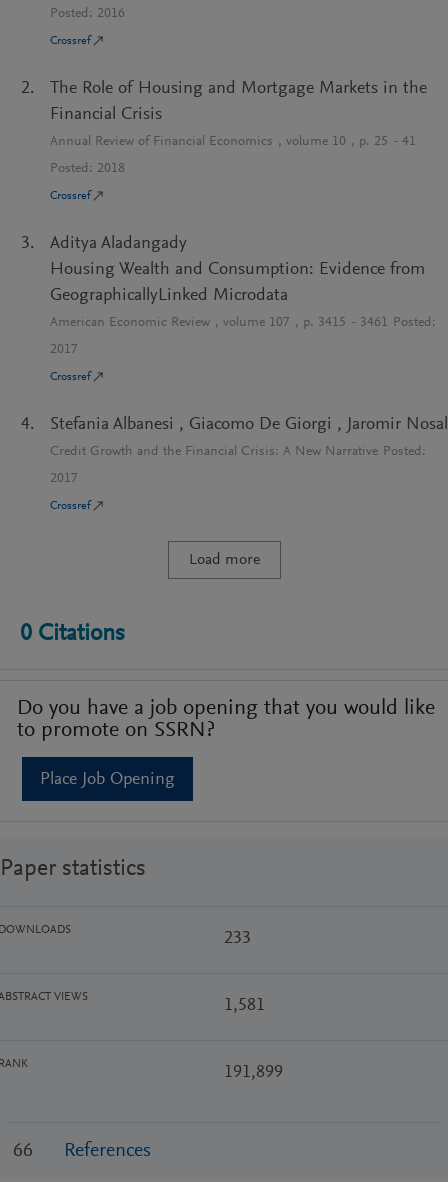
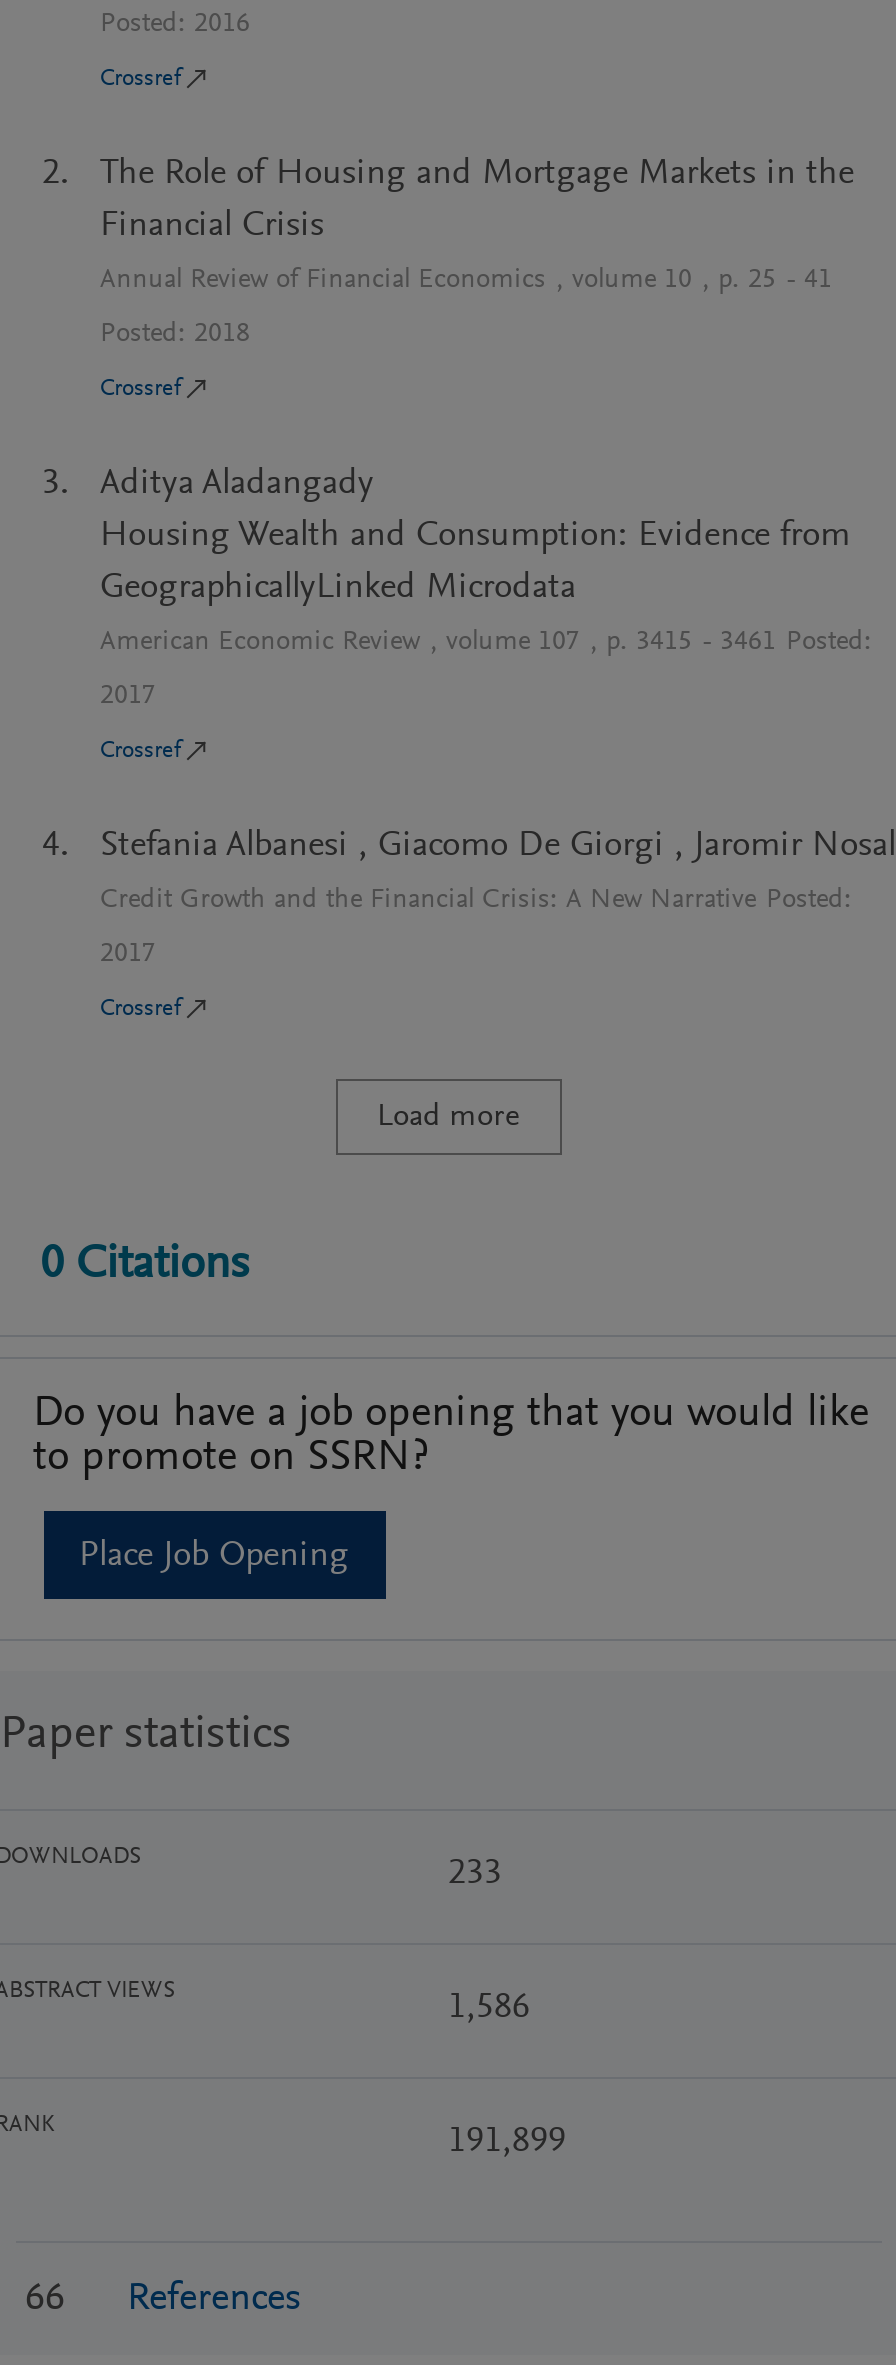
[224,997,265,1015] 1,581 -> [448,1991,530,2027] 1,586

